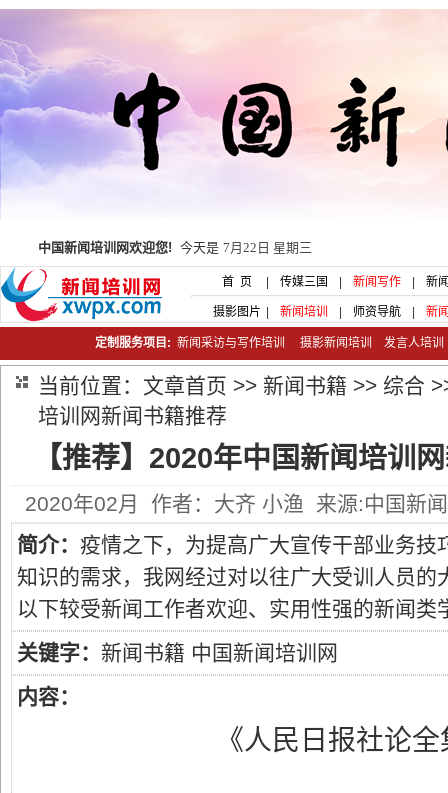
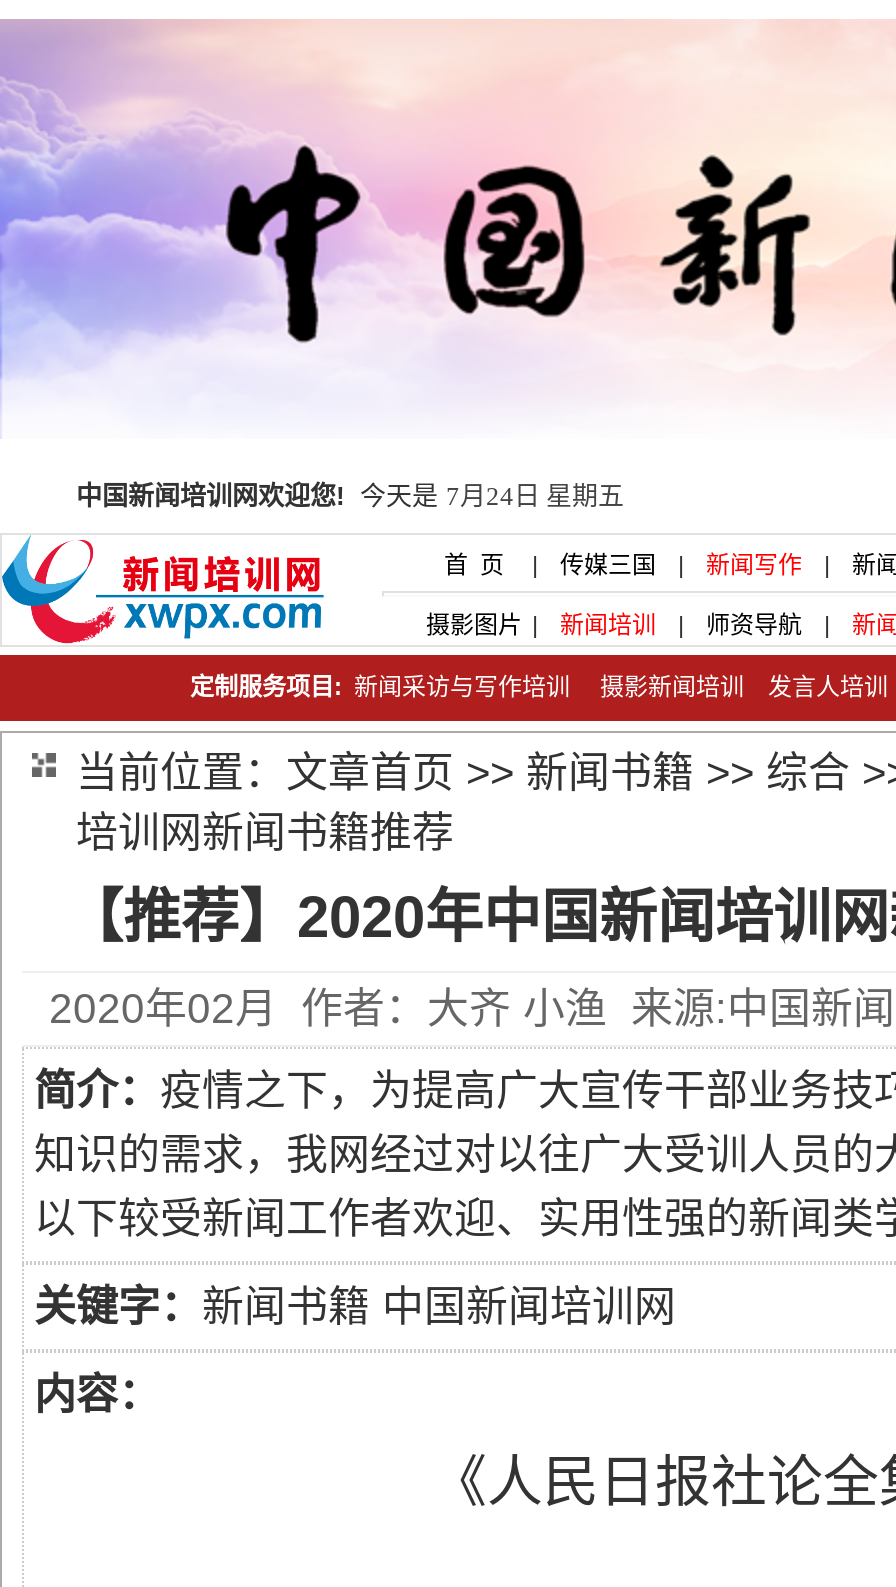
[38,240,312,255] 中国新闻培训网欢迎您!今天是7月22日 星期三 -> [76,481,624,511] 中国新闻培训网欢迎您!今天是7月24日 星期五

